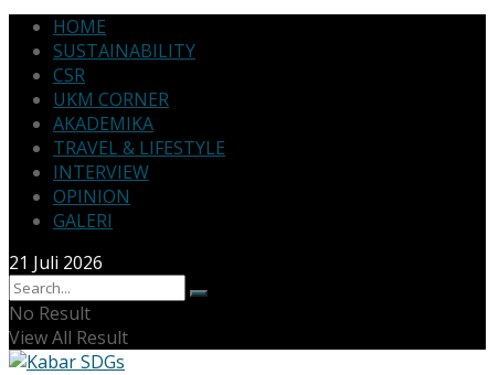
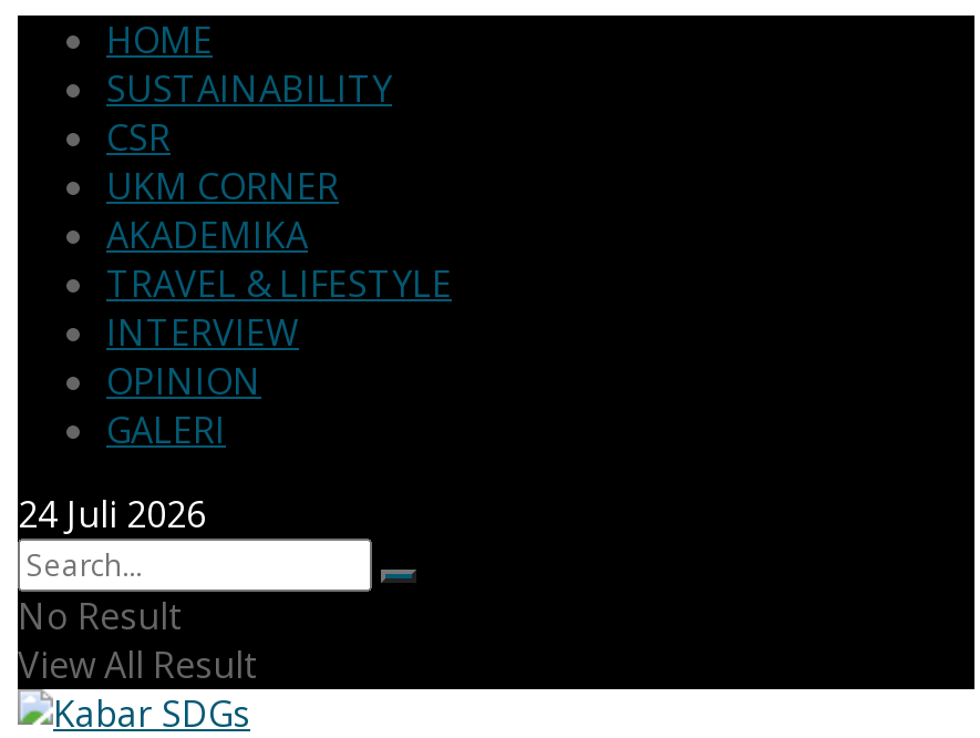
[9,250,103,275] 21 Juli 2026 -> [18,490,206,539] 24 Juli 2026

